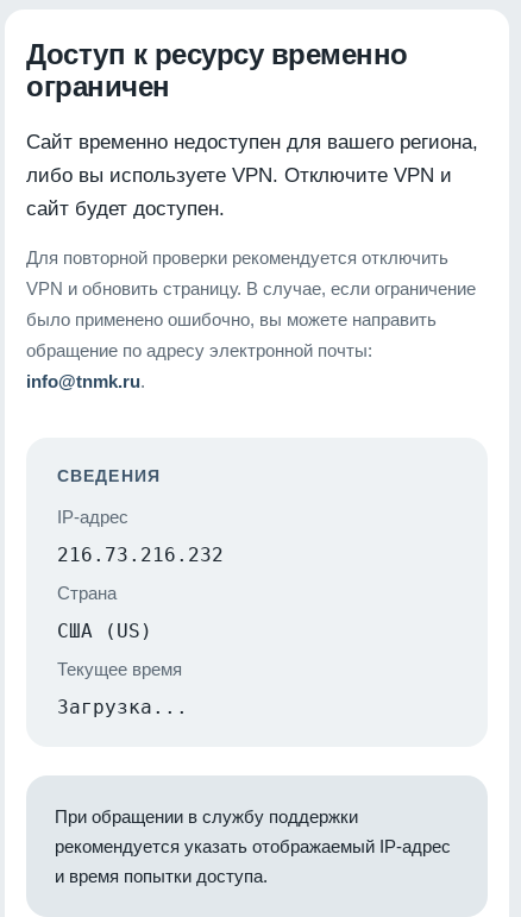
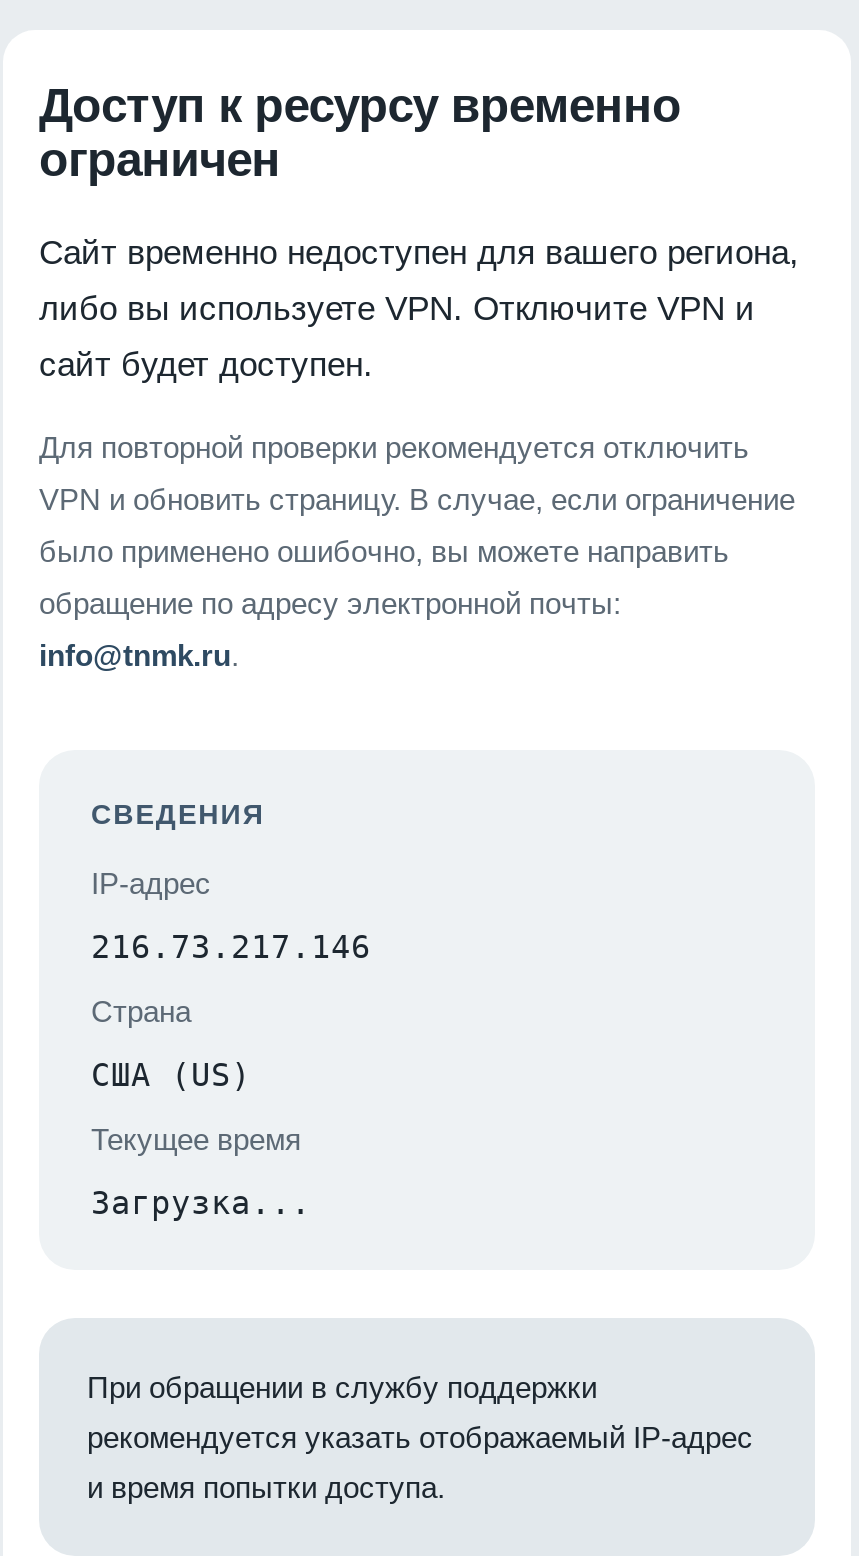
[57,543,224,566] 216.73.216.232 -> [91,927,371,965] 216.73.217.146

